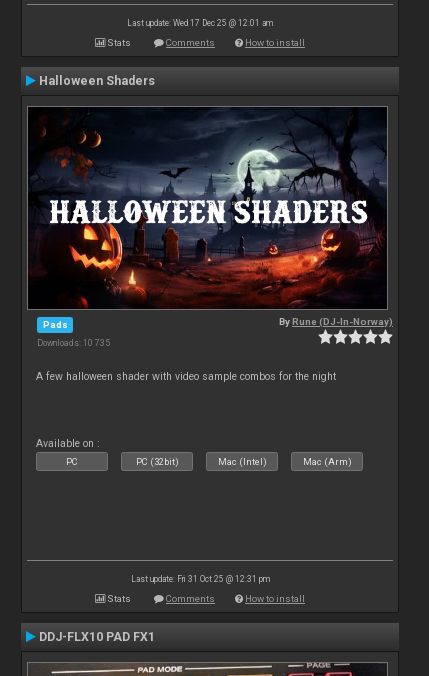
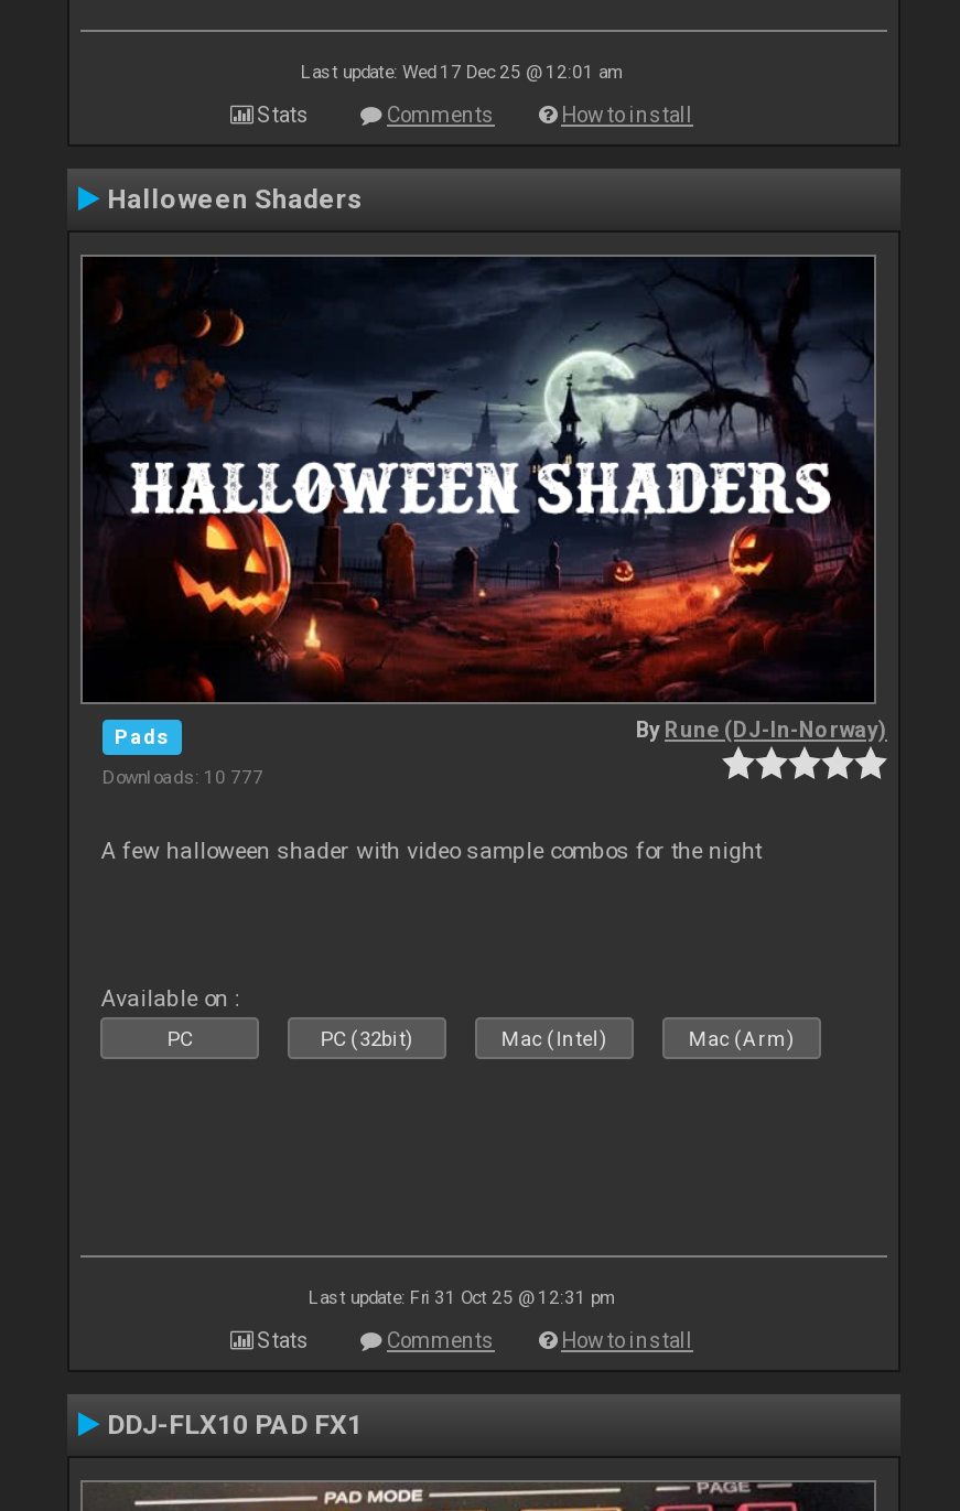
[37,338,110,348] Downloads: 10 735 -> [103,765,263,787] Downloads: 10 777

